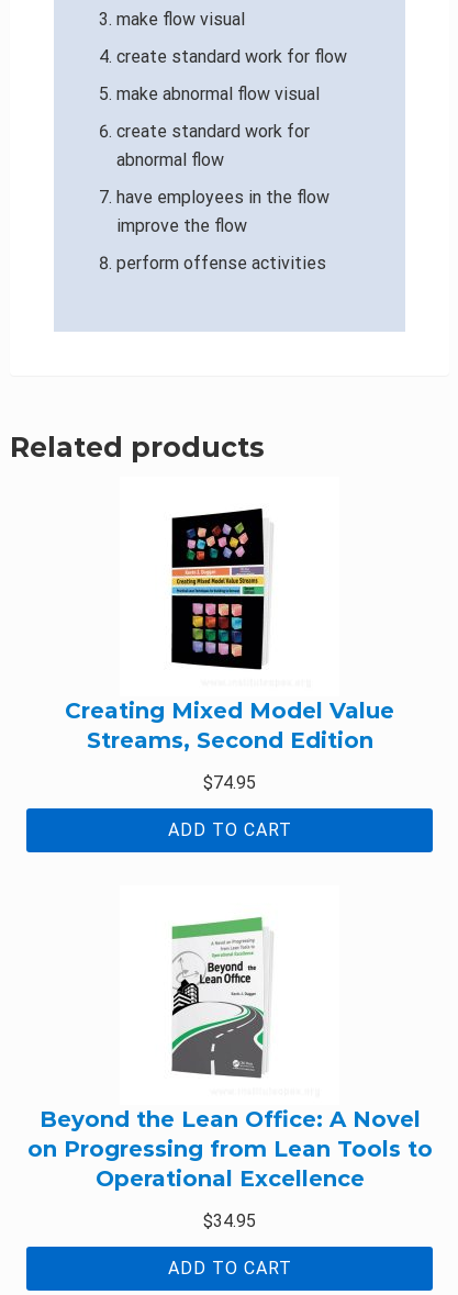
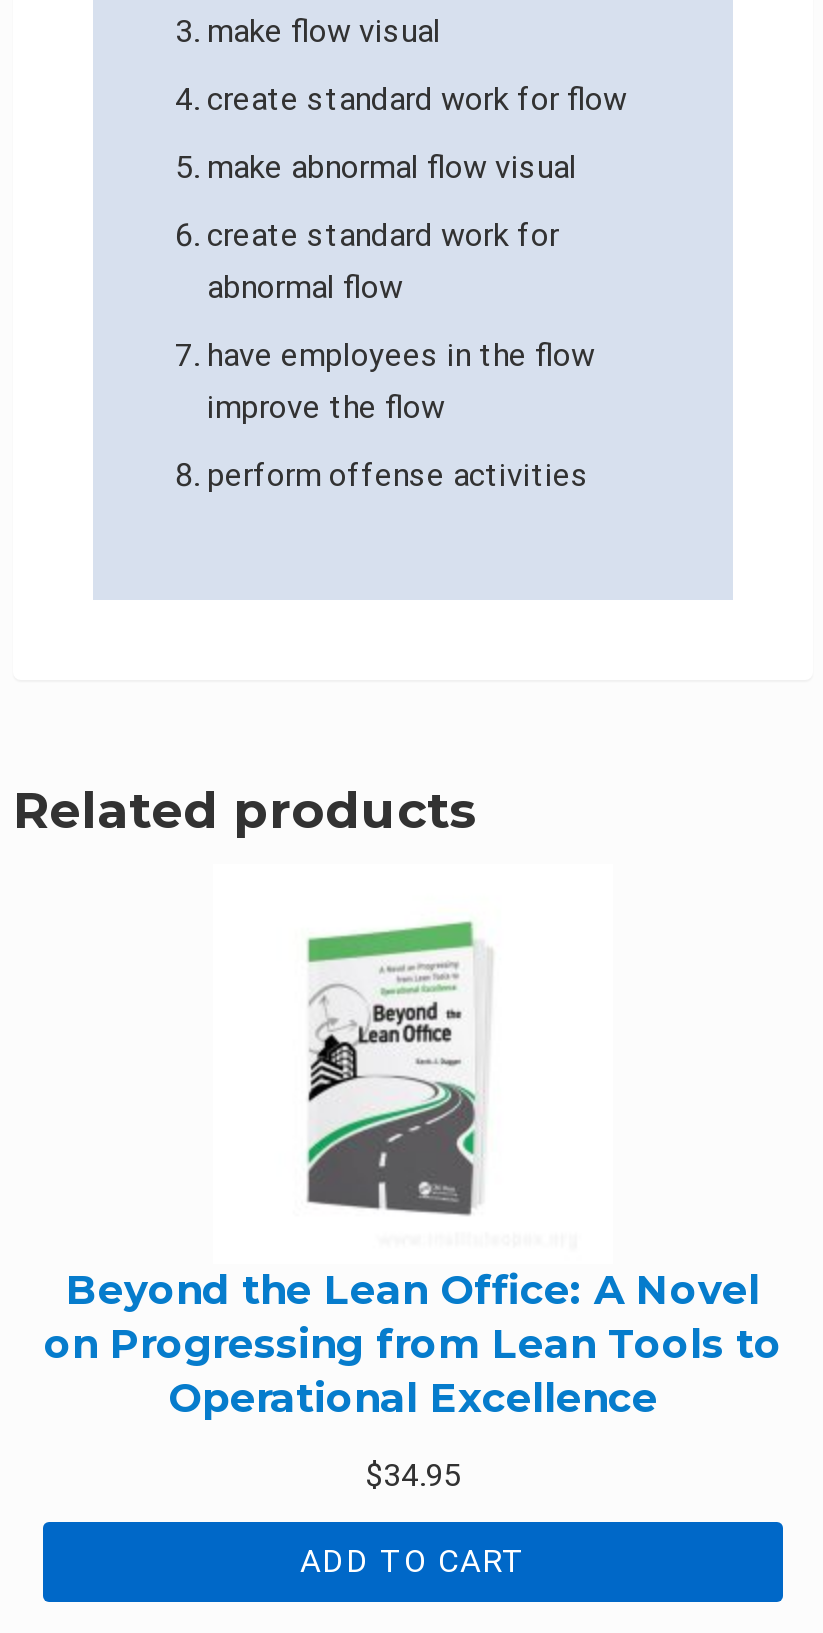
[65,509,394,840] [image] | Creating Mixed Model Value | Streams, Second Edition | $74.95 | ADD TO CART -> none

